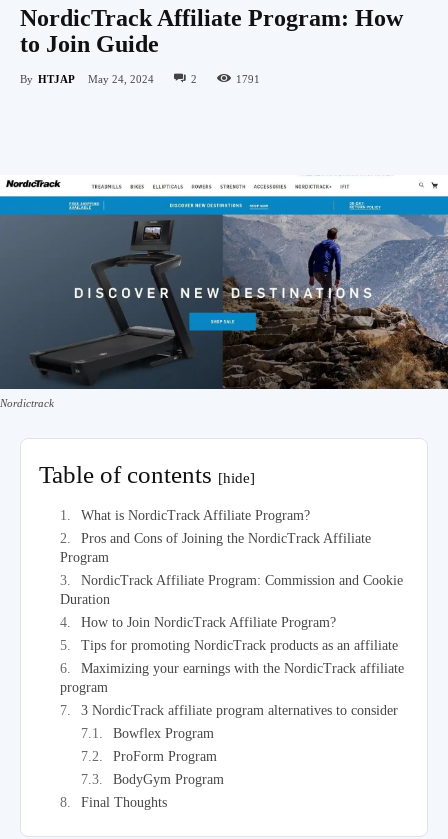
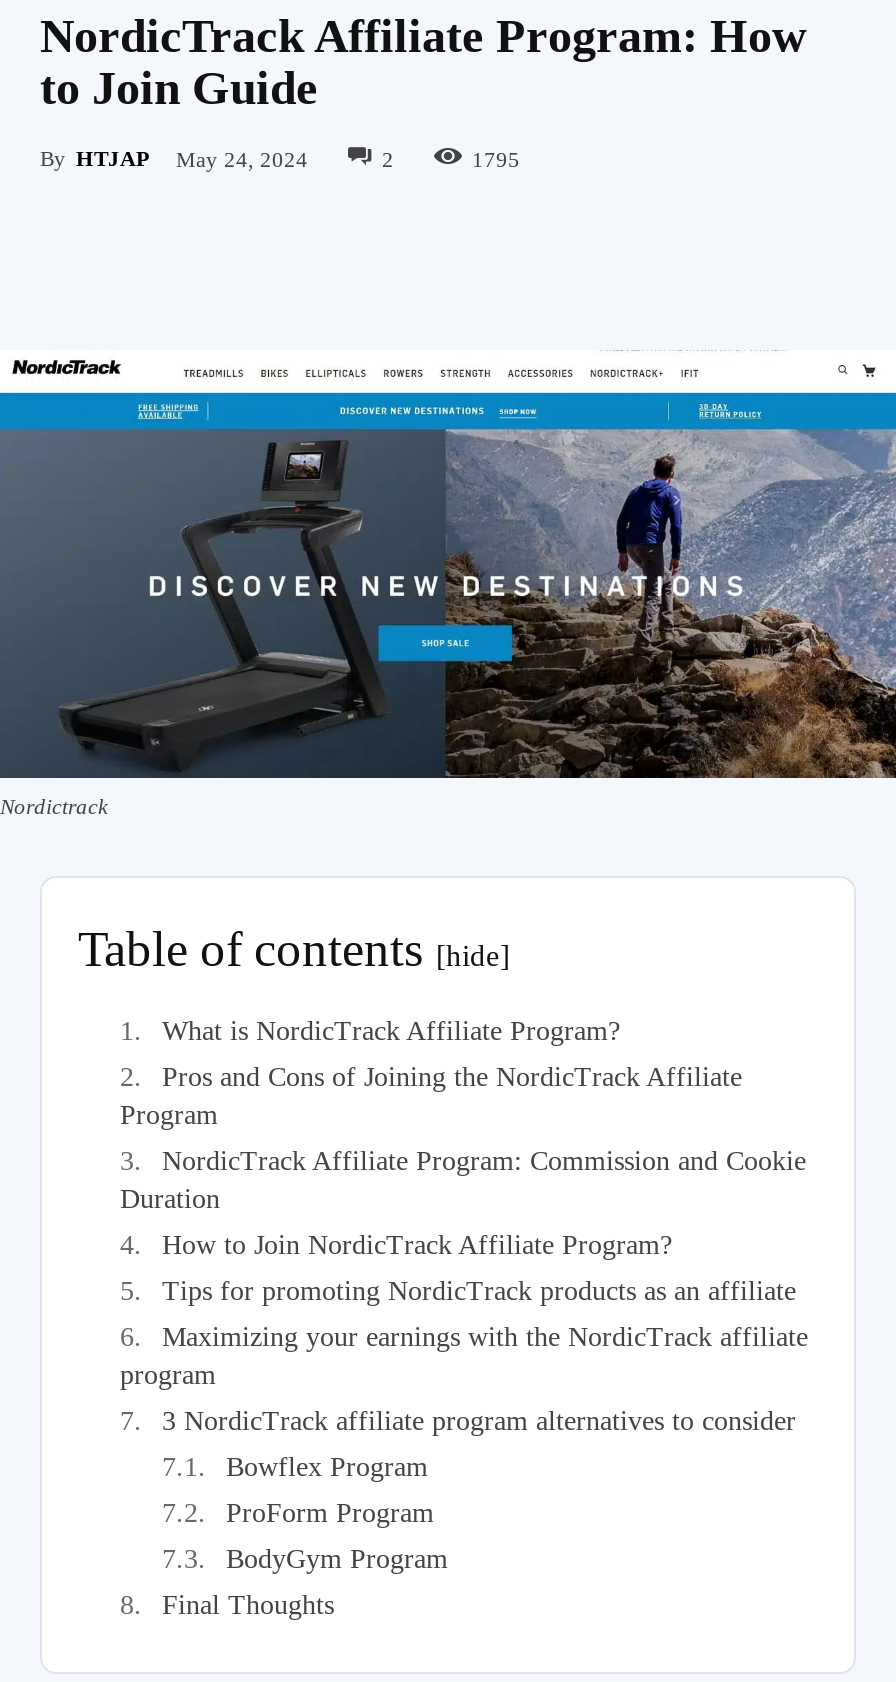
[236,73,260,85] 1791 -> [472,147,520,171] 1795

